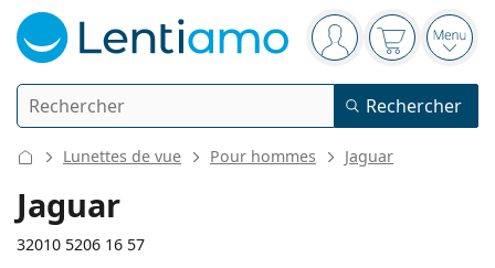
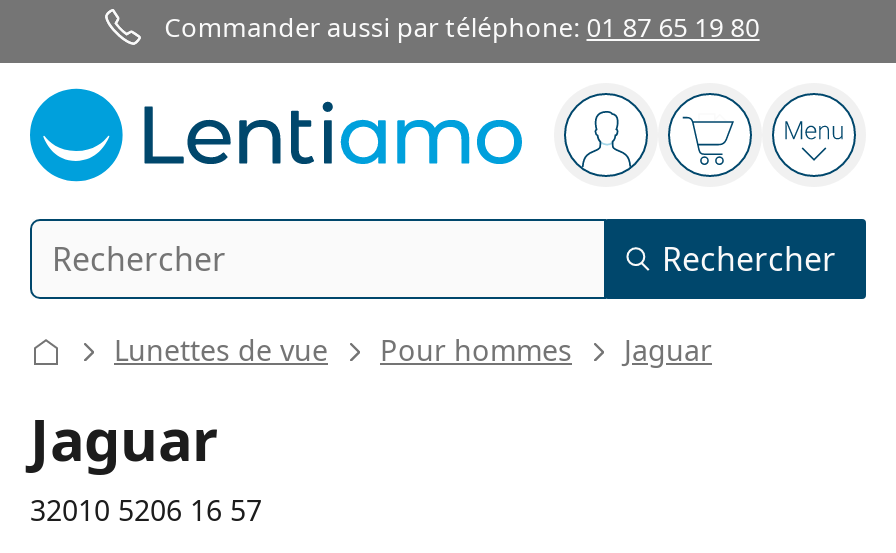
none -> [164,9,760,45] Commander aussi par téléphone: 01 87 65 19 80

